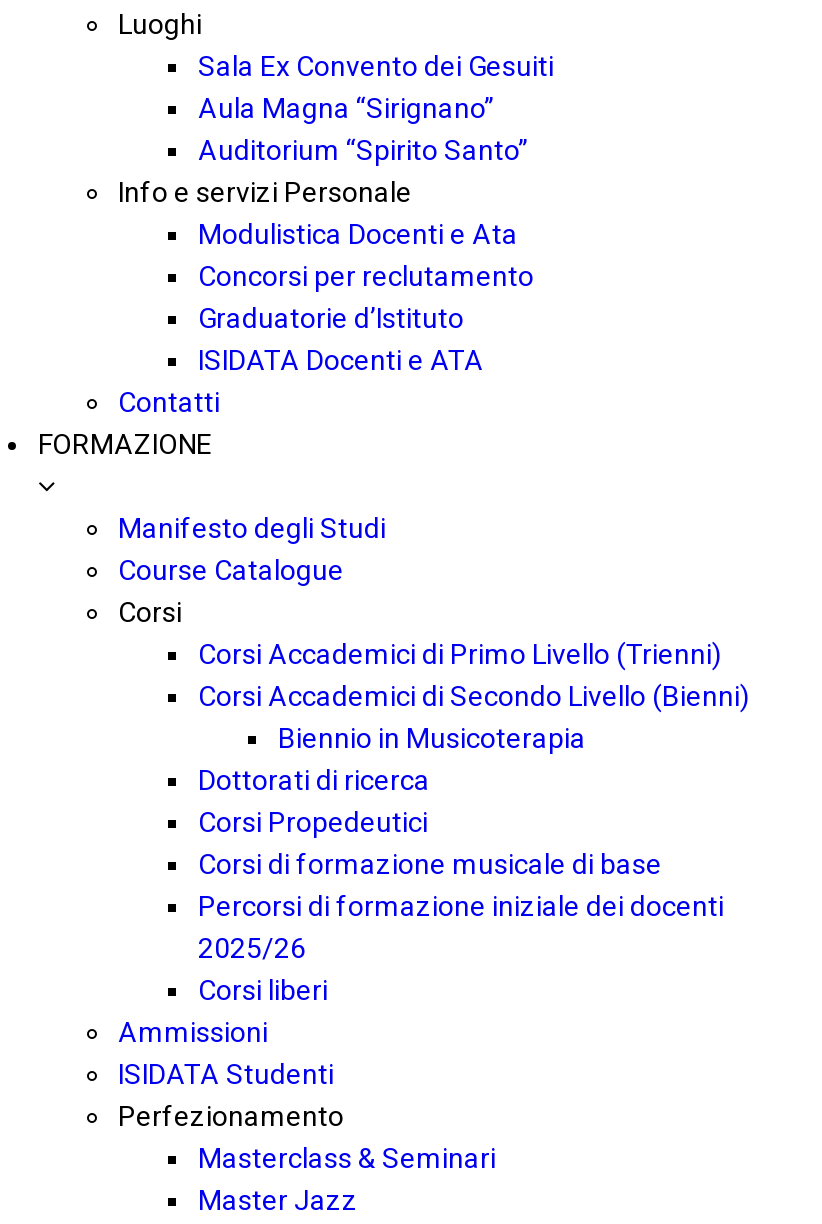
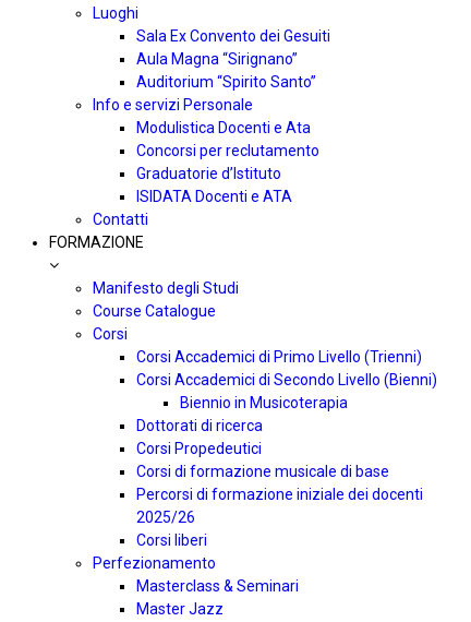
[118,1016,334,1090] Ammissioni | ISIDATA Studenti -> none

